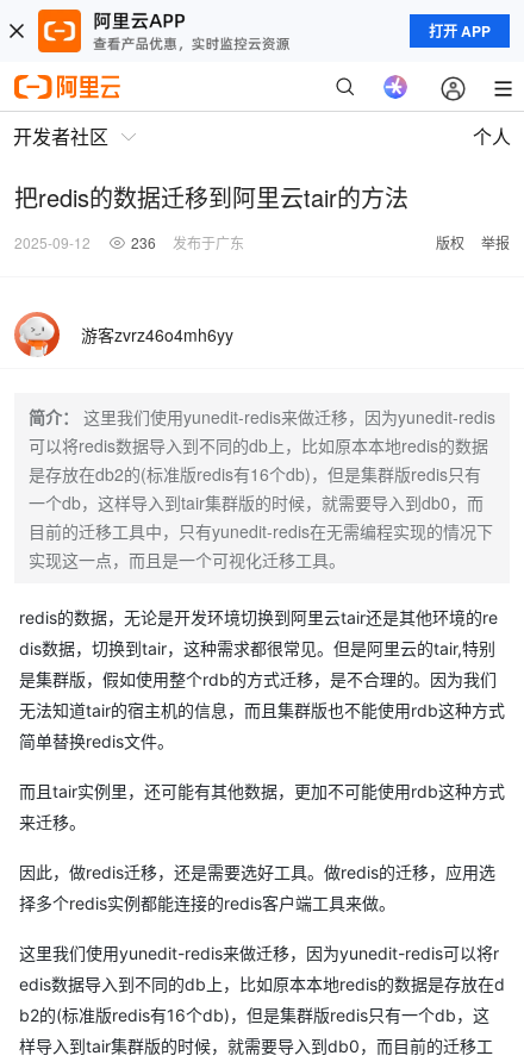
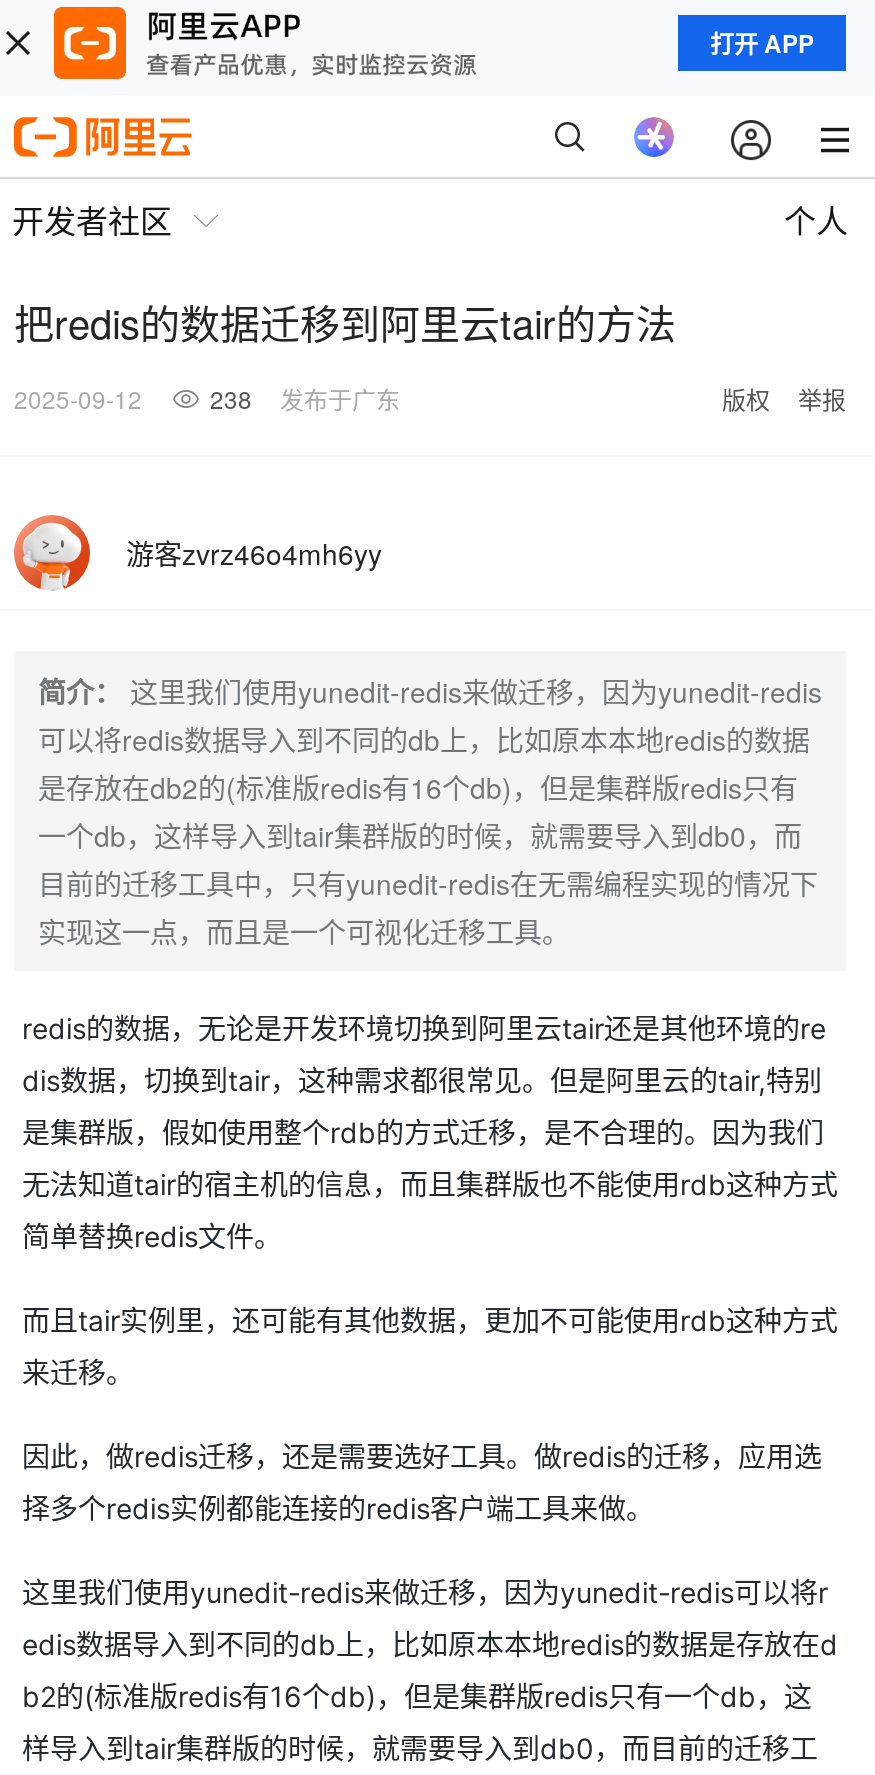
[14,232,244,252] 2025-09-12 236 发布于广东 -> [14,381,400,415] 2025-09-12 238 发布于广东

